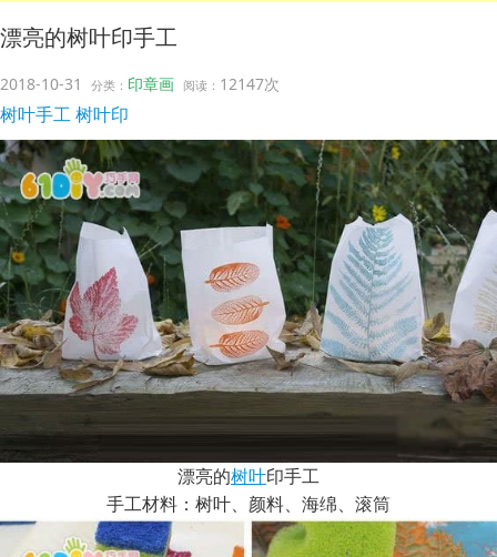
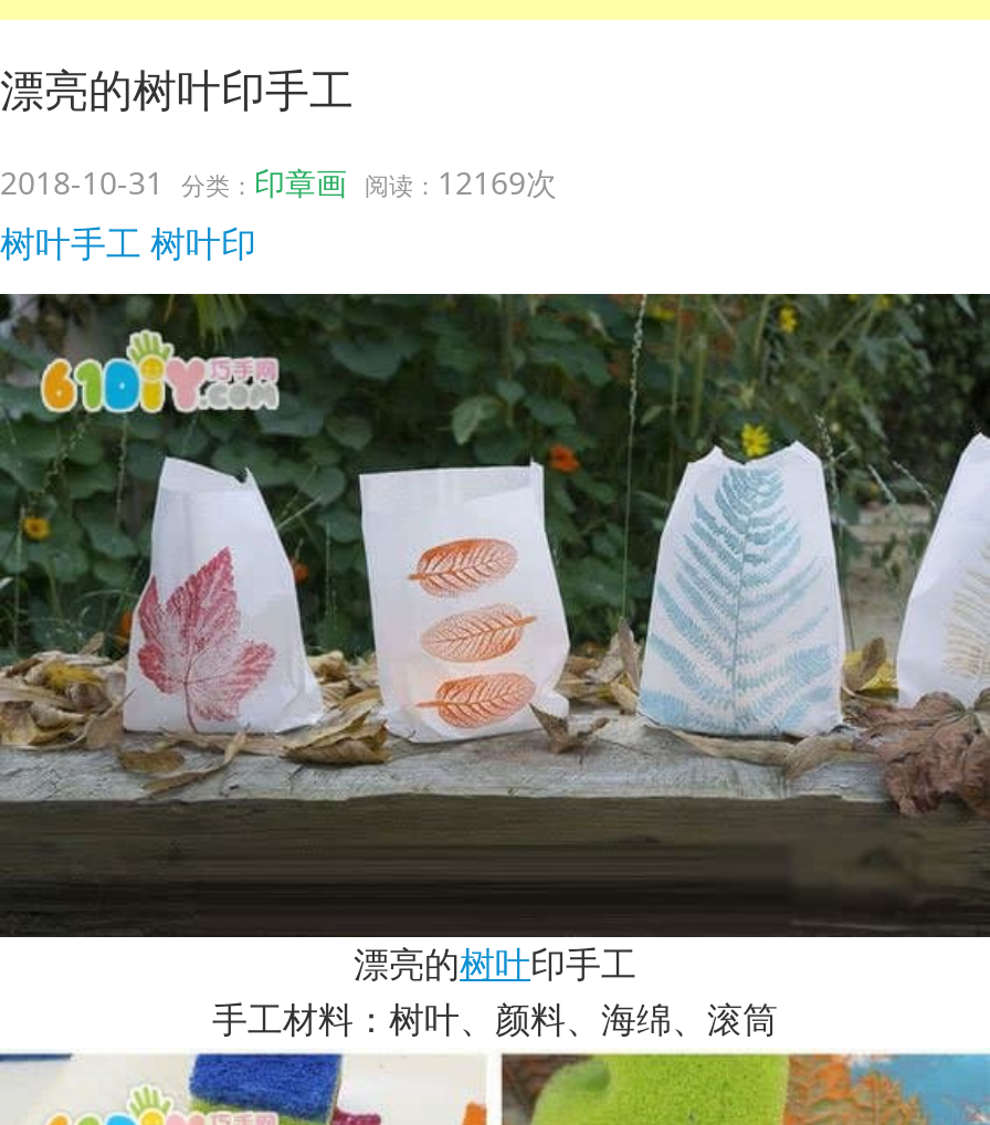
[0,73,280,94] 2018-10-31分类：印章画 阅读：12147次 -> [0,160,557,202] 2018-10-31分类：印章画 阅读：12169次

